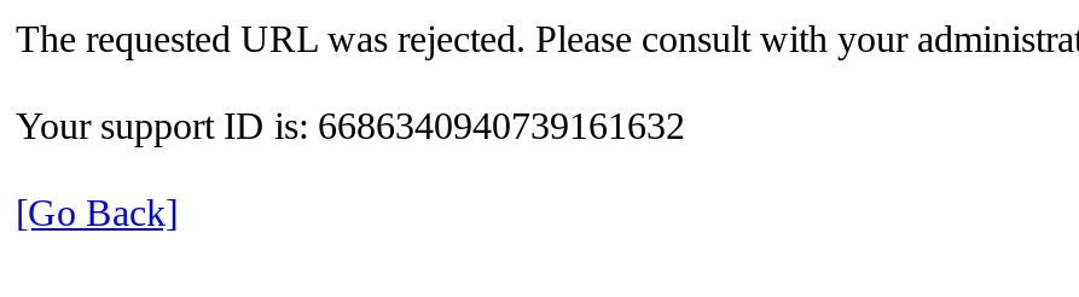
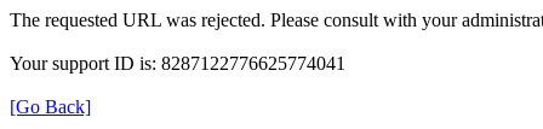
[16,105,685,146] Your support ID is: 6686340940739161632 -> [10,53,345,74] Your support ID is: 8287122776625774041

